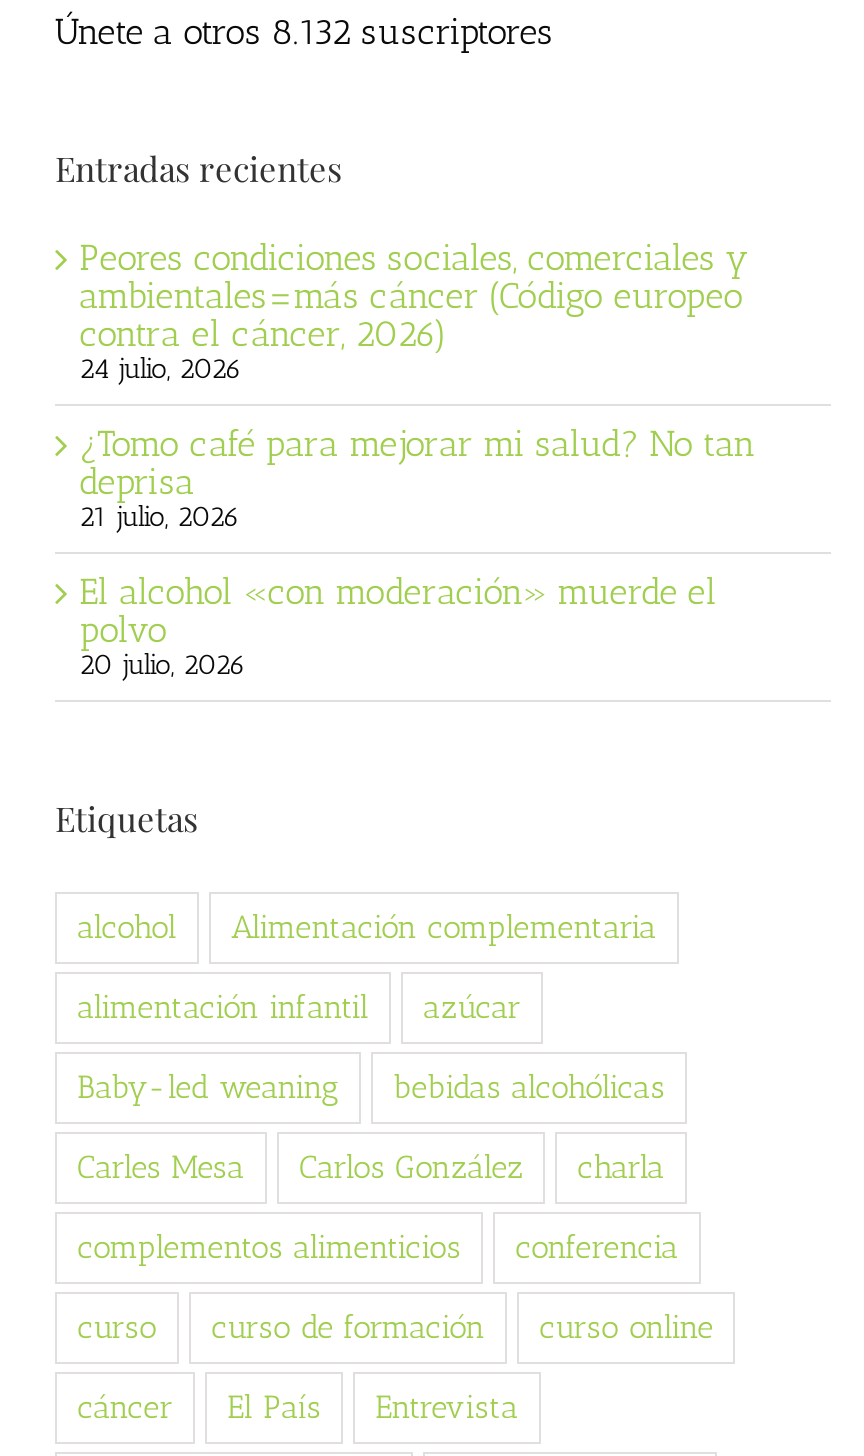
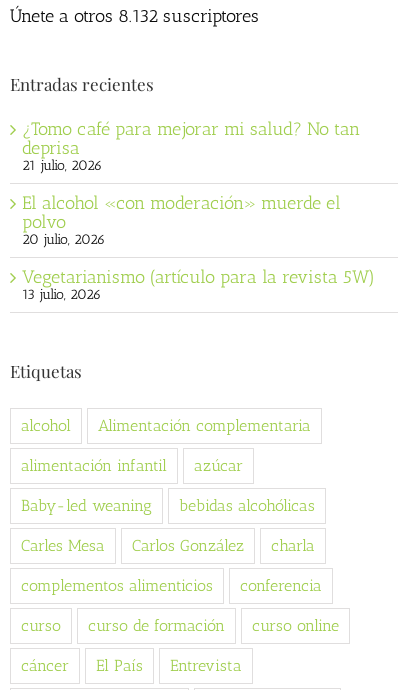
[79,236,749,386] Peores condiciones sociales, comerciales y | ambientales=más cáncer (Código europeo | contra el cáncer, 2026) | 24 julio, 2026 -> none
moved [79,422,755,682] -> [22,118,360,248]: ¿Tomo café para mejorar mi salud? No tan | deprisa | 21 julio, 2026 | El alcohol «con moderación» muerde el | polvo | 20 julio, 2026
none -> [22,266,375,303] Vegetarianismo (artículo para la revista 5W) | 13 julio, 2026

